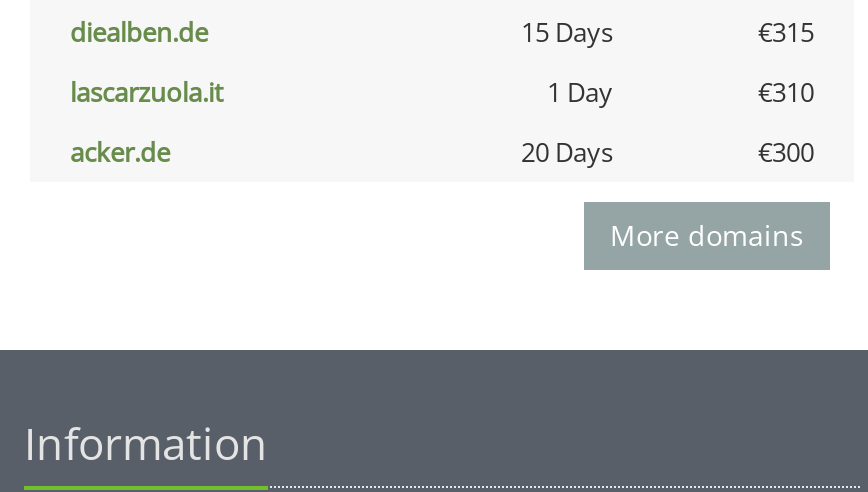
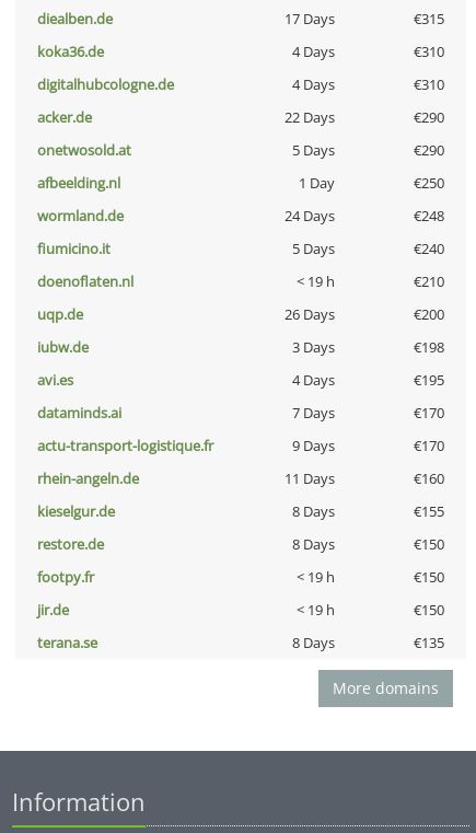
[521,14,613,50] 15 Days -> [284,9,334,28] 17 Days
[70,74,613,110] lascarzuola.it | 1 Day -> [37,42,444,94] koka36.de | 4 Days | €310 | digitalhubcologne.de | 4 Days
[521,134,814,170] 20 Days | €300 -> [37,107,444,652] 22 Days | €290 | onetwosold.at | 5 Days | €290 | afbeelding.nl | 1 Day | €250 | wormland.de | 24 Days | €248 | fiumicino.it | 5 Days | €240 | doenoflaten.nl | < 19 h | €210 | uqp.de | 26 Days | €200 | iubw.de | 3 Days | €198 | avi.es | 4 Days | €195 | dataminds.ai | 7 Days | €170 | actu-transport-logistique.fr | 9 Days | €170 | rhein-angeln.de | 11 Days | €160 | kieselgur.de | 8 Days | €155 | restore.de | 8 Days | €150 | footpy.fr | < 19 h | €150 | jir.de | < 19 h | €150 | terana.se | 8 Days | €135

